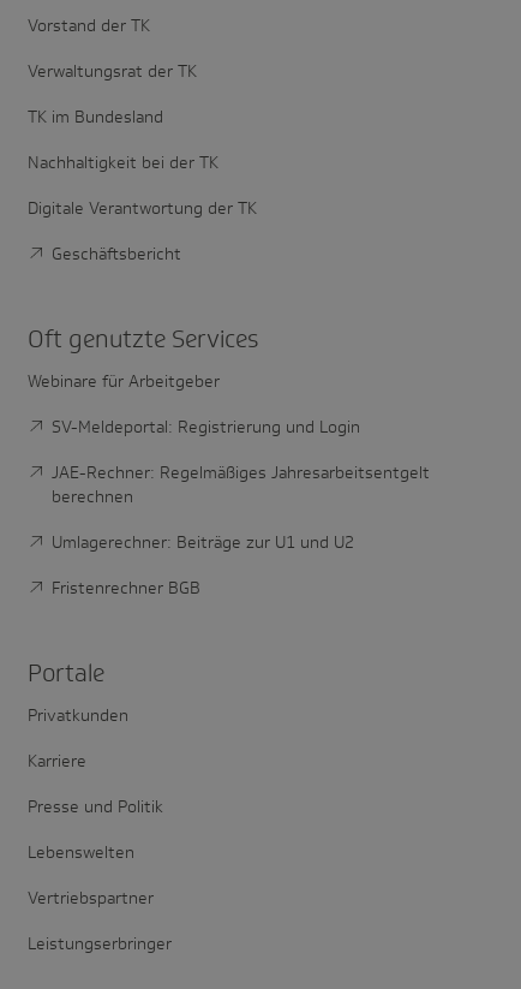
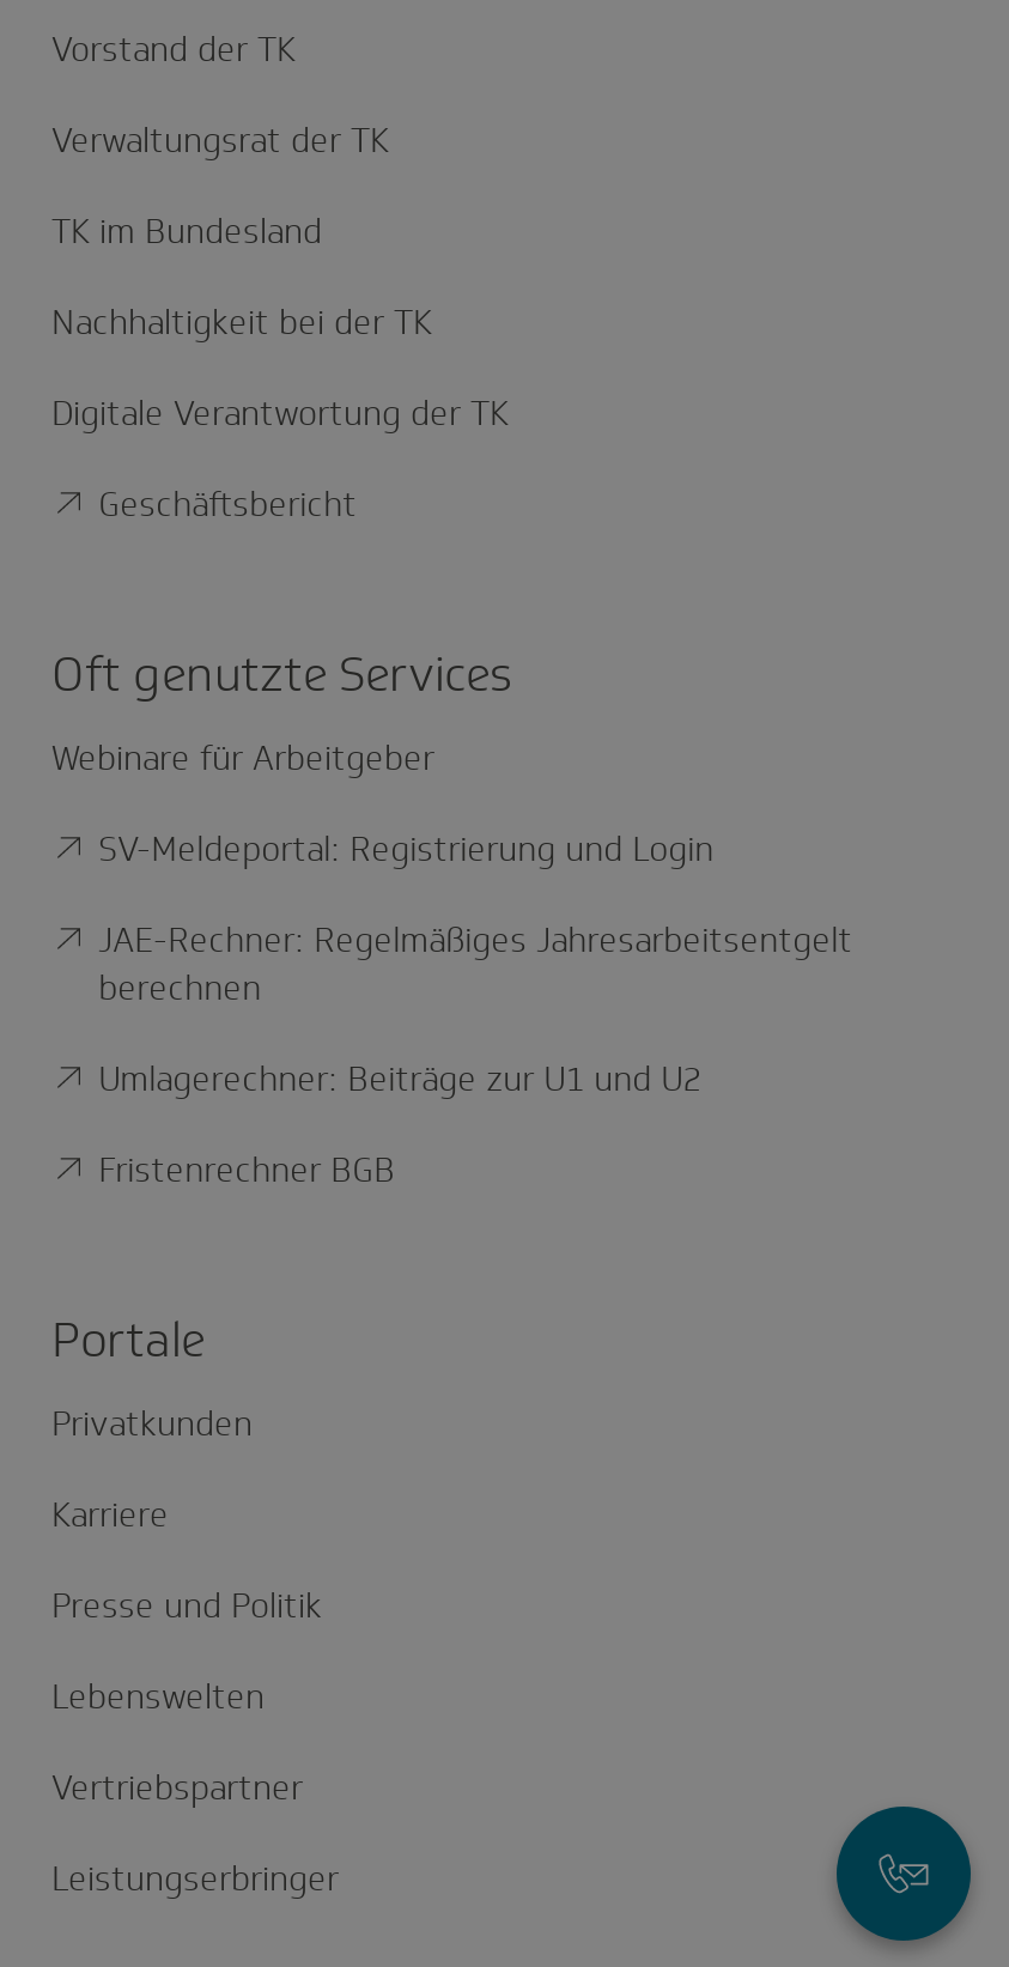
none -> [832,1804,975,1955] [image]

